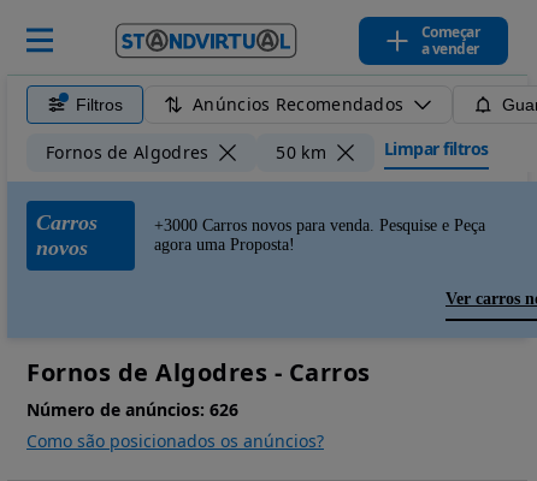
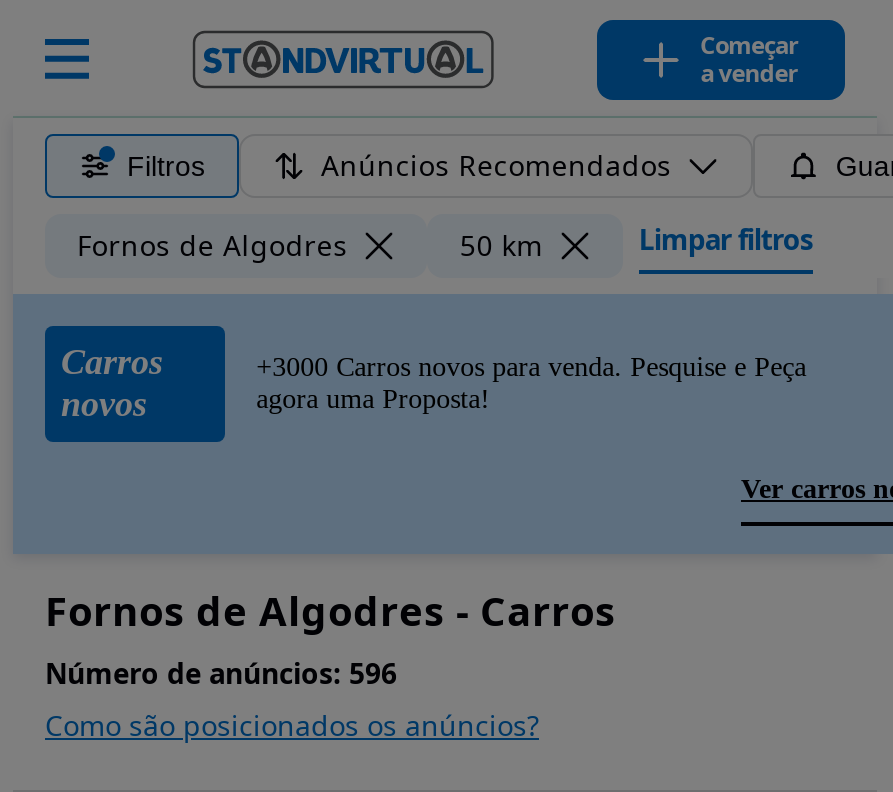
[26,398,238,421] Número de anúncios: 626 -> [45,654,397,692] Número de anúncios: 596

